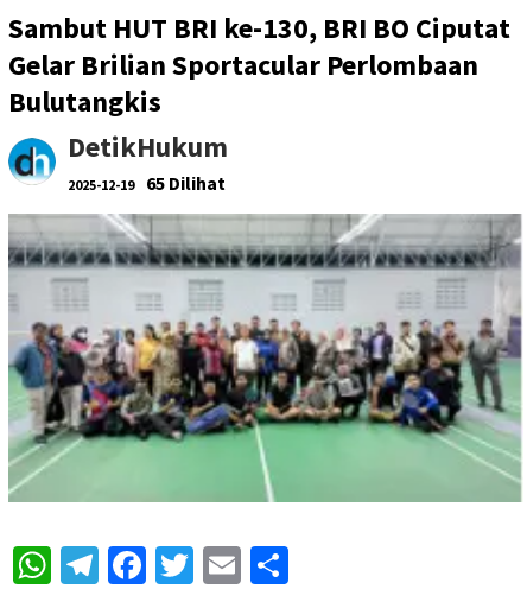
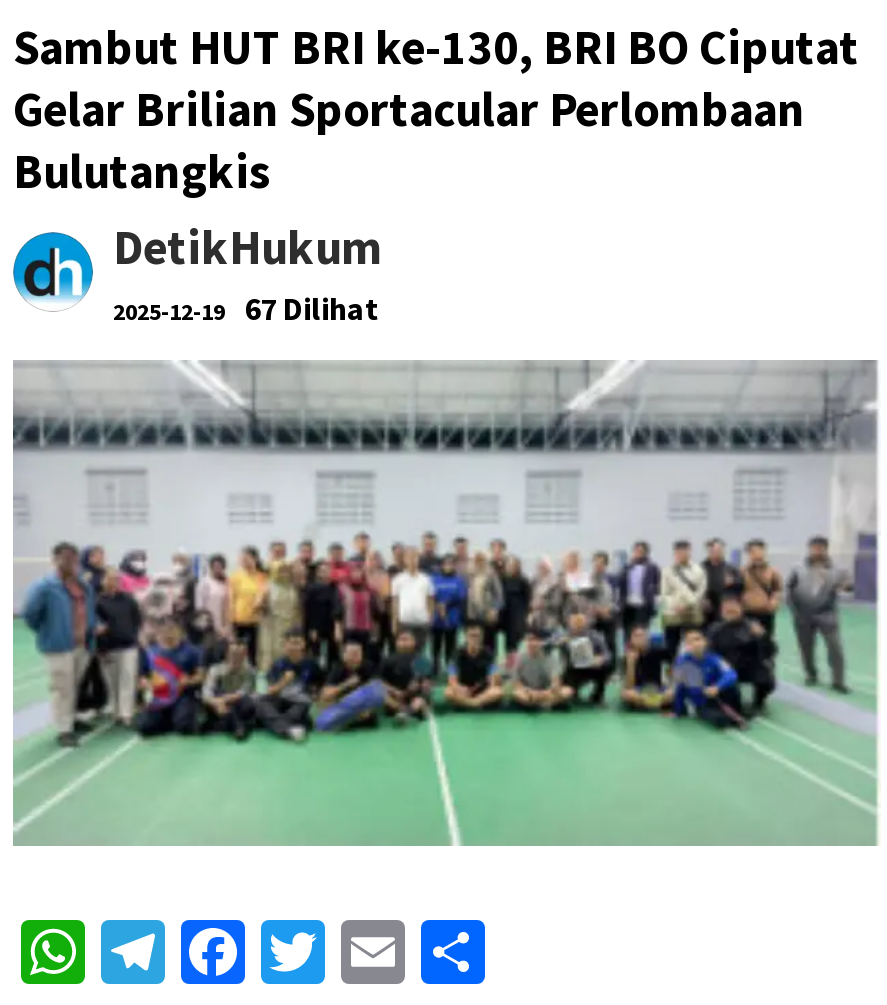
[68,171,226,195] 2025-12-19 65 Dilihat -> [113,289,379,329] 2025-12-19 67 Dilihat

